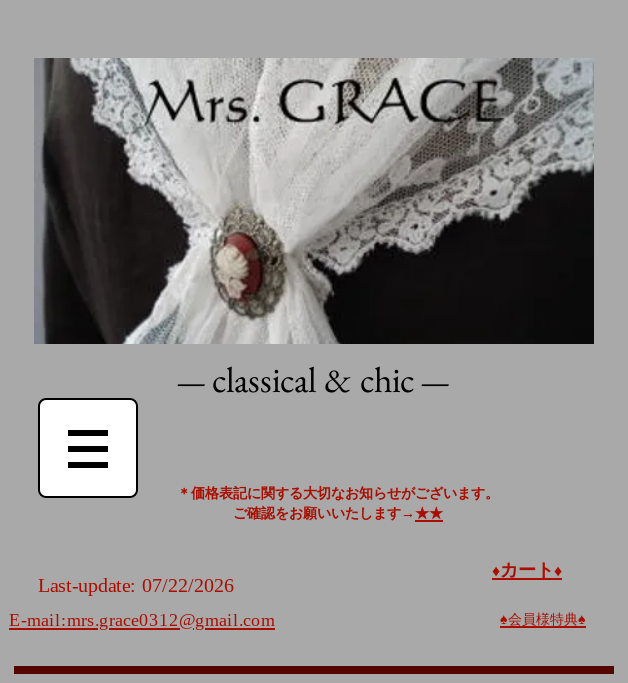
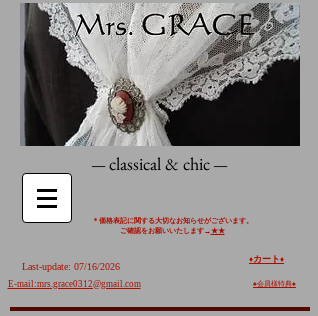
[38,574,234,596] Last-update: 07/22/2026 -> [22,261,120,272] Last-update: 07/16/2026

